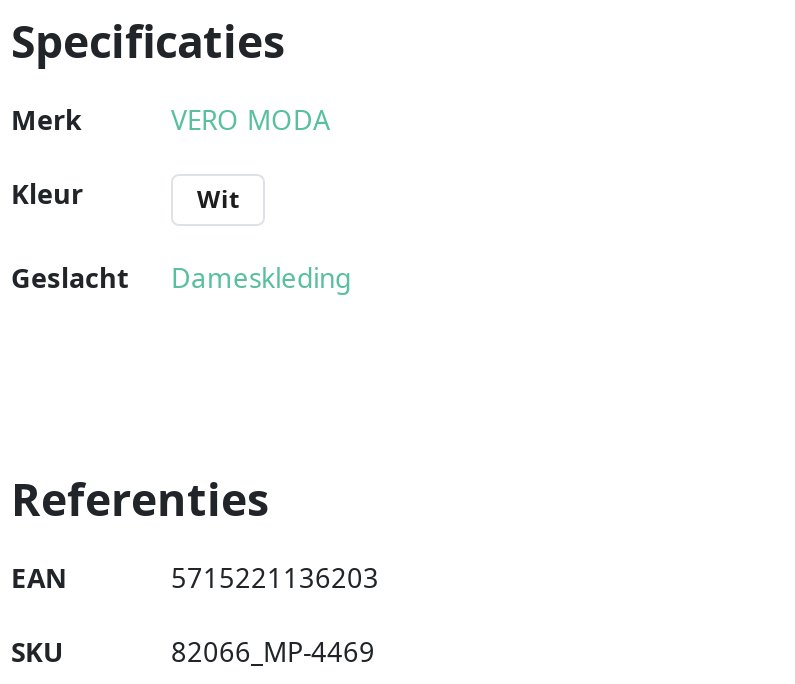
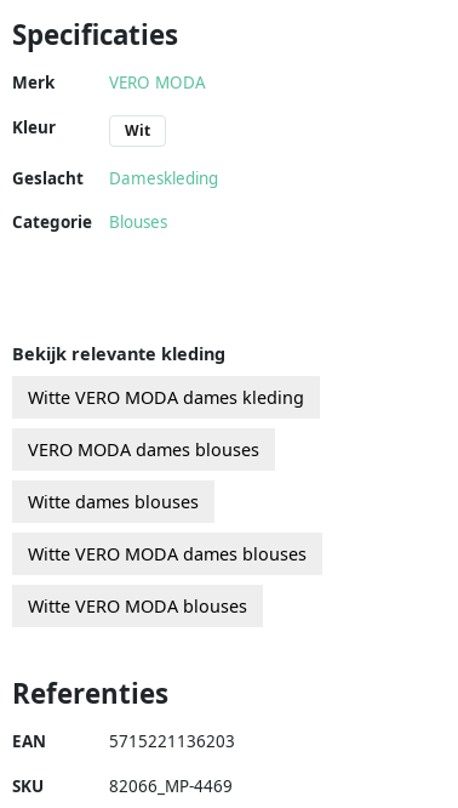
none -> [12,211,167,233] Categorie | Blouses
none -> [12,342,307,618] Bekijk relevante kleding | Witte VERO MODA dames kleding | VERO MODA dames blouses | Witte dames blouses | Witte VERO MODA dames blouses | Witte VERO MODA blouses

